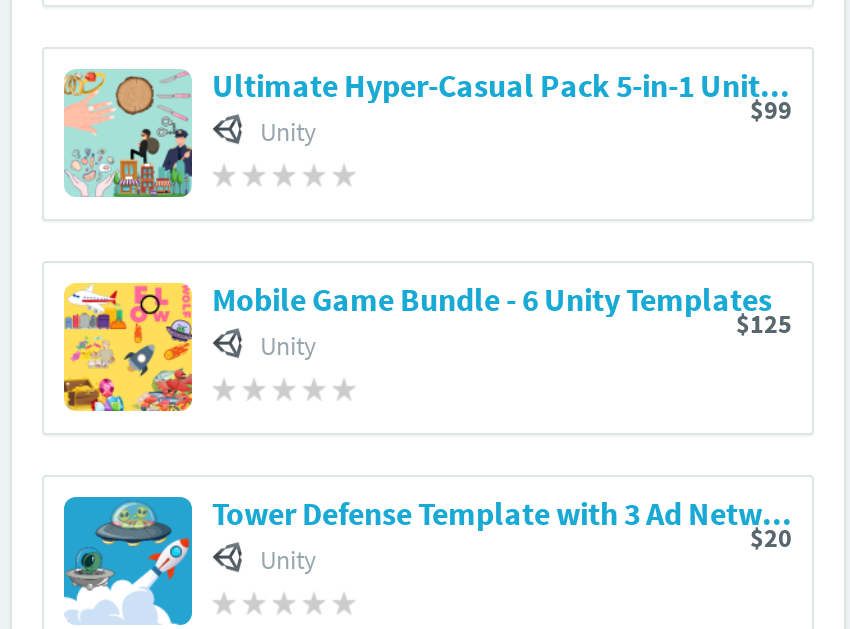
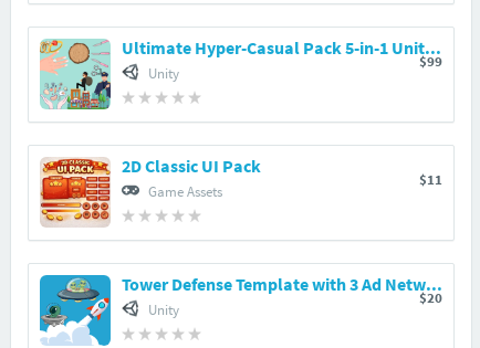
[62,279,772,413] [image] | Mobile Game Bundle - 6 Unity Templates | Unity -> [40,155,261,228] [image] | 2D Classic UI Pack | Game Assets
[736,307,792,341] $125 -> [419,170,442,189] $11

